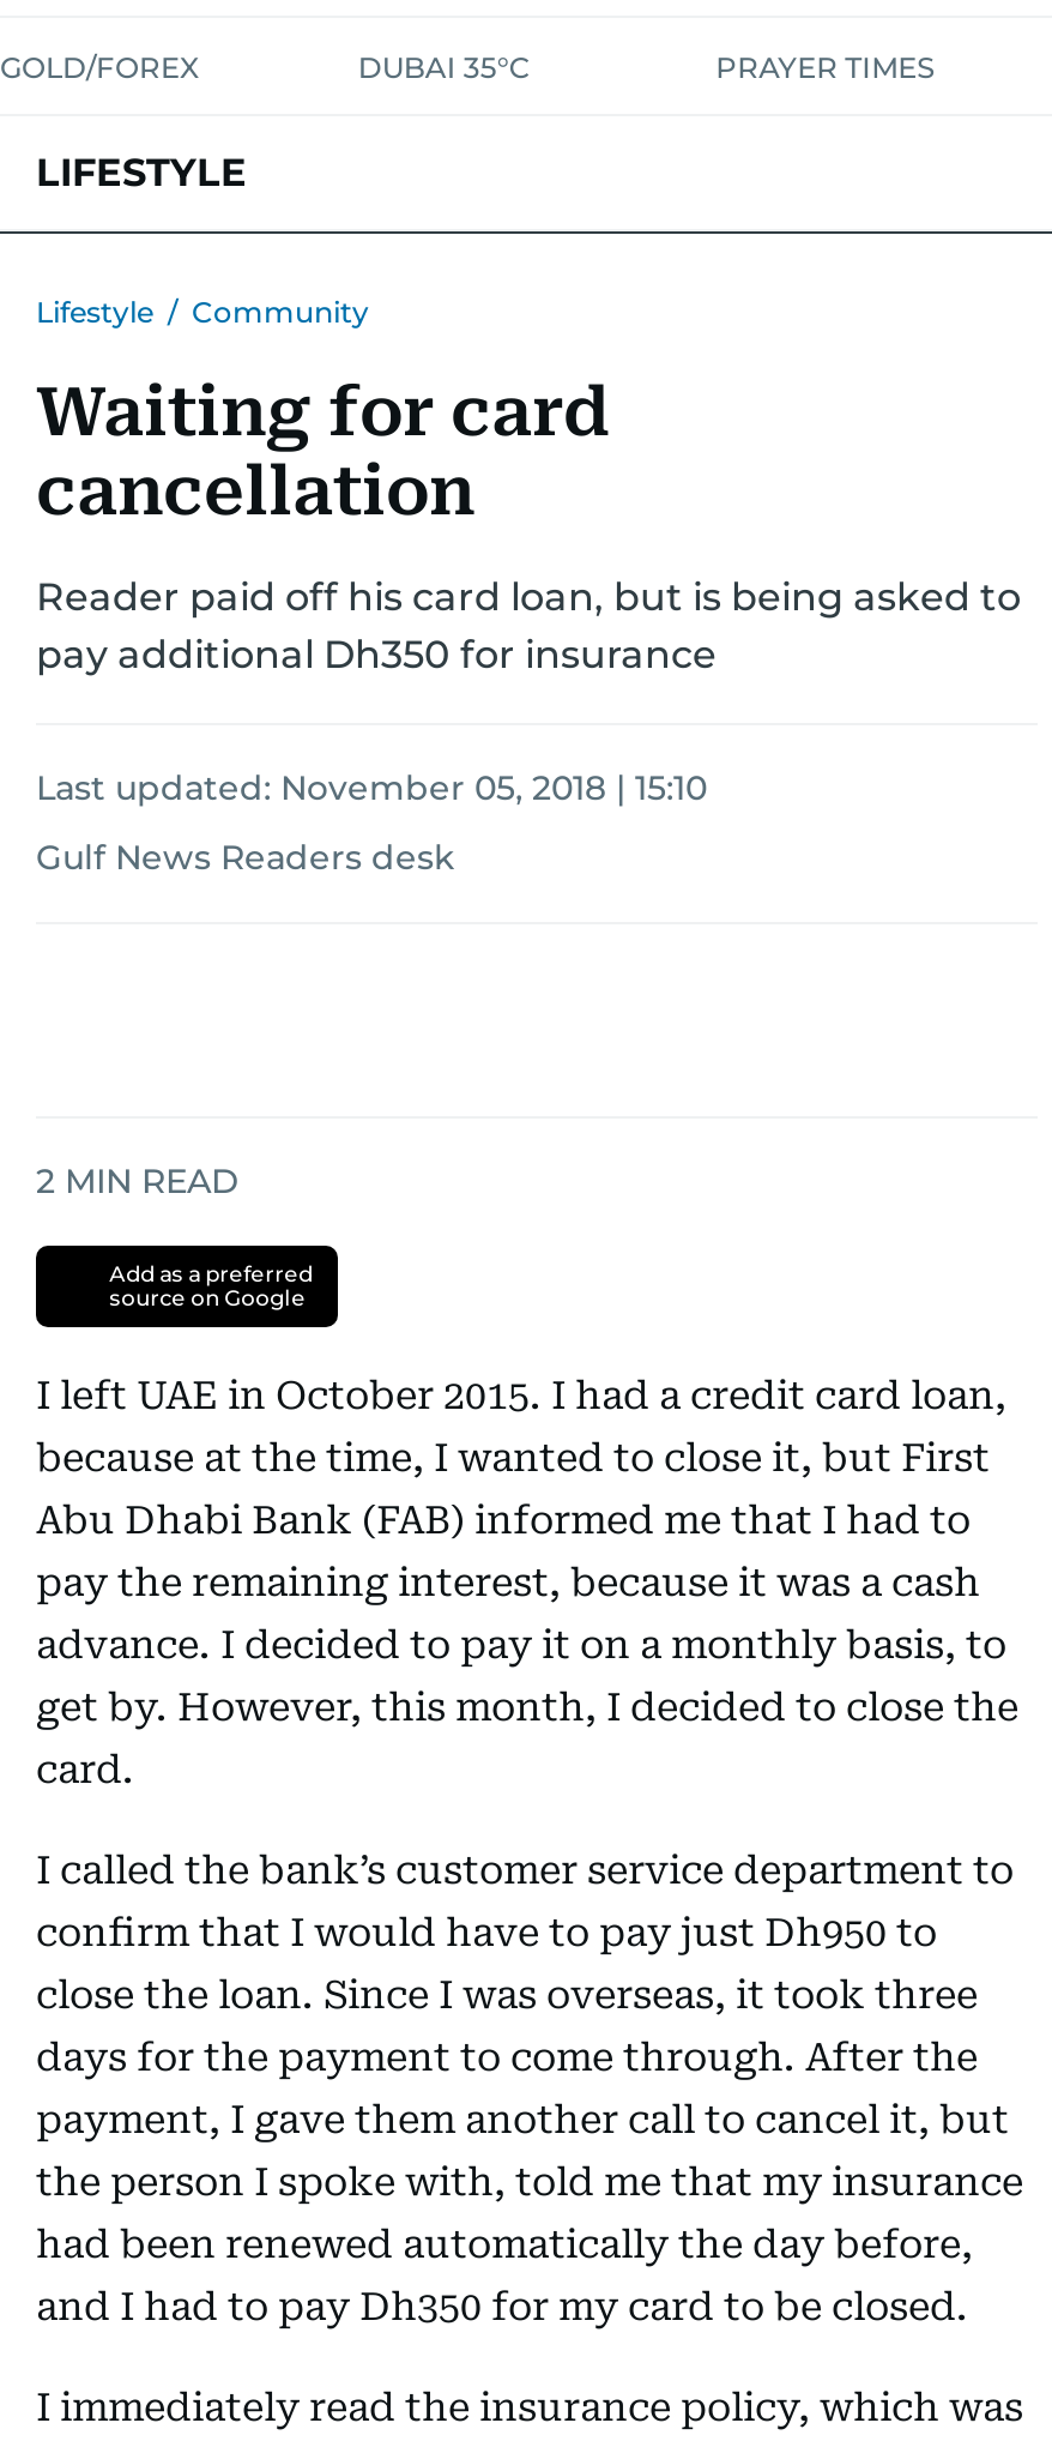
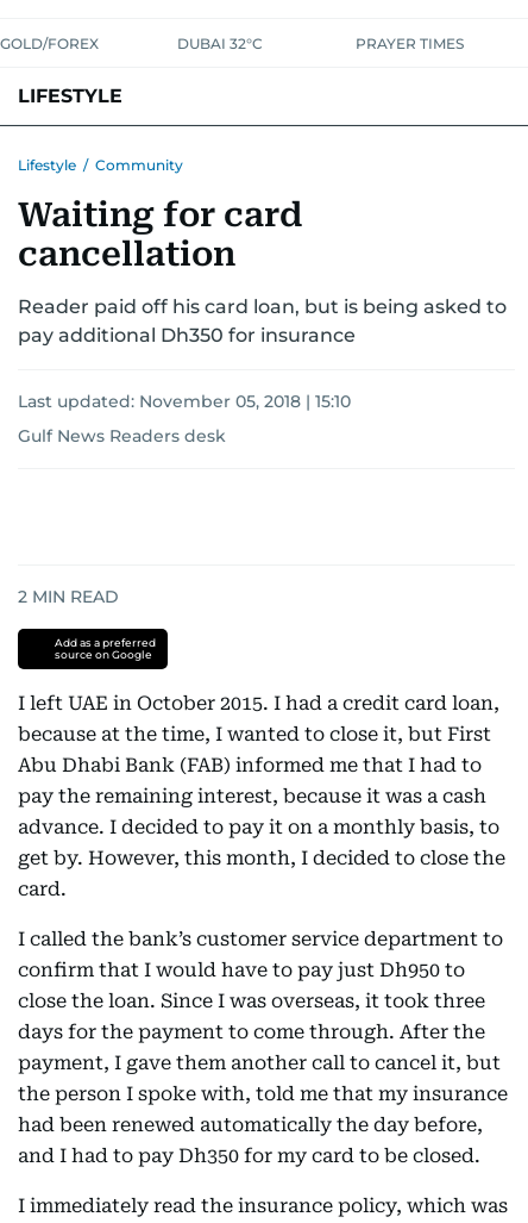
[358,49,530,85] DUBAI 35°C -> [178,35,263,52] DUBAI 32°C

